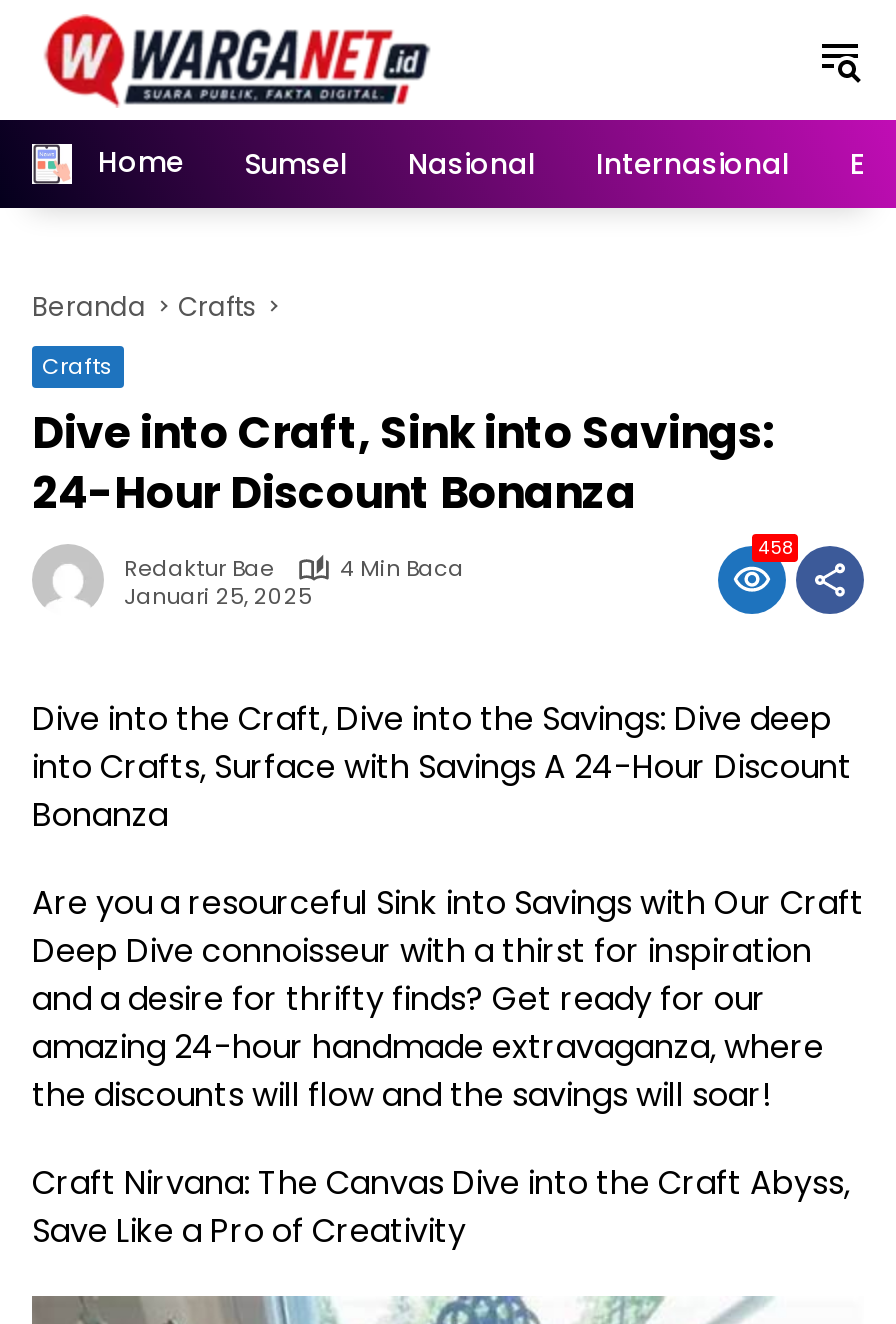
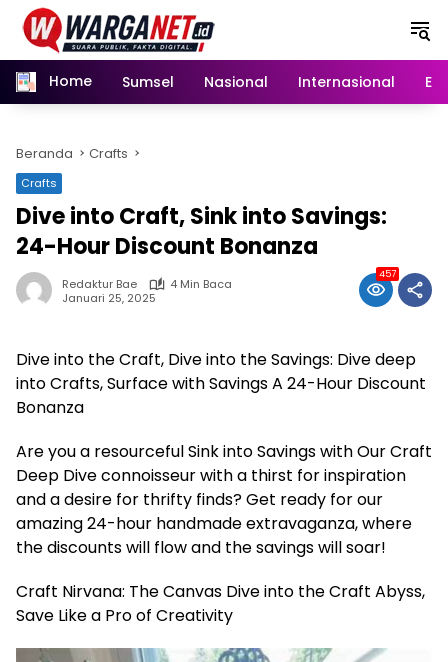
[758,536,792,560] 458 -> [379,268,396,280] 457

